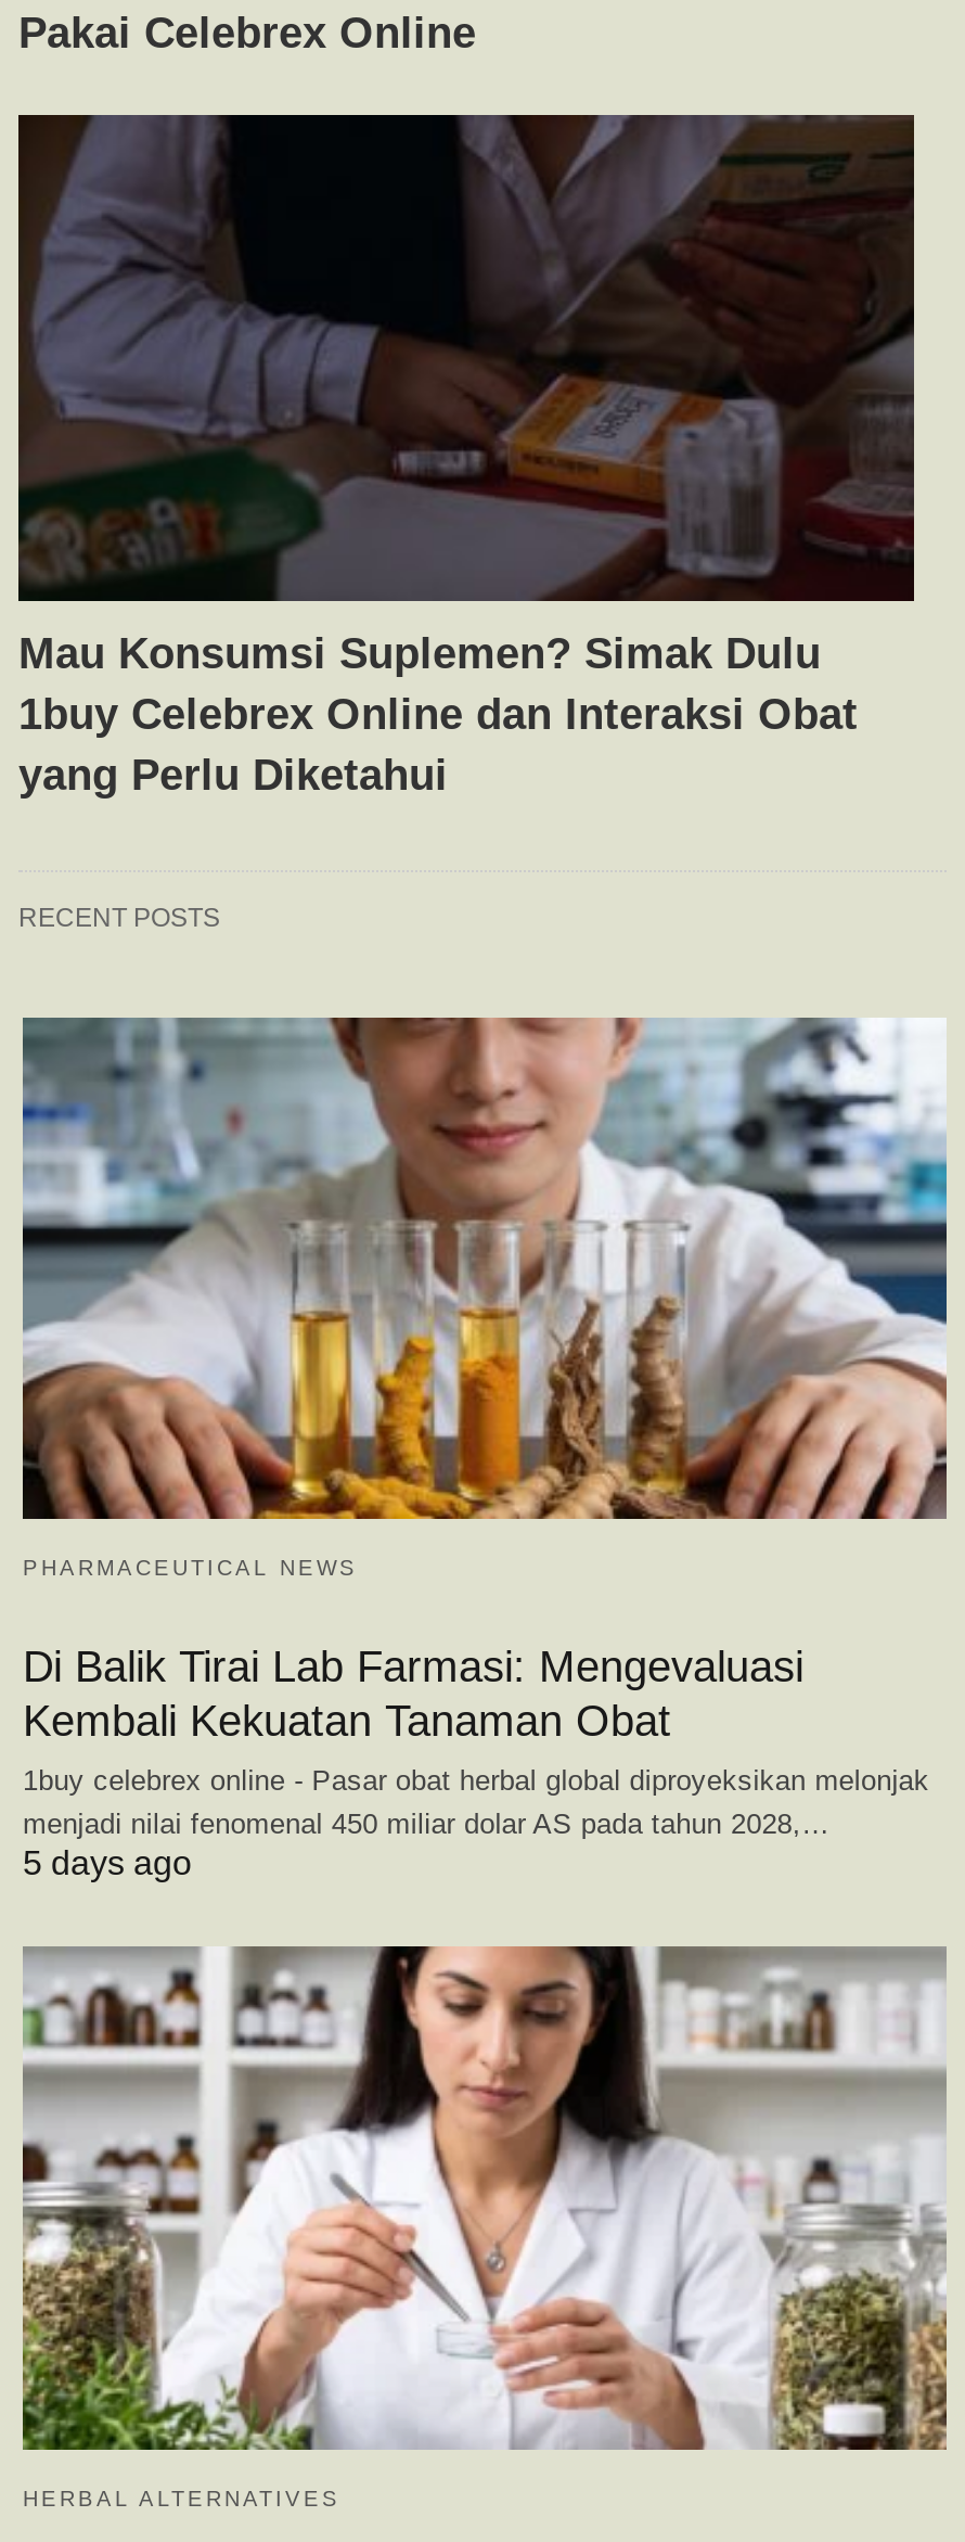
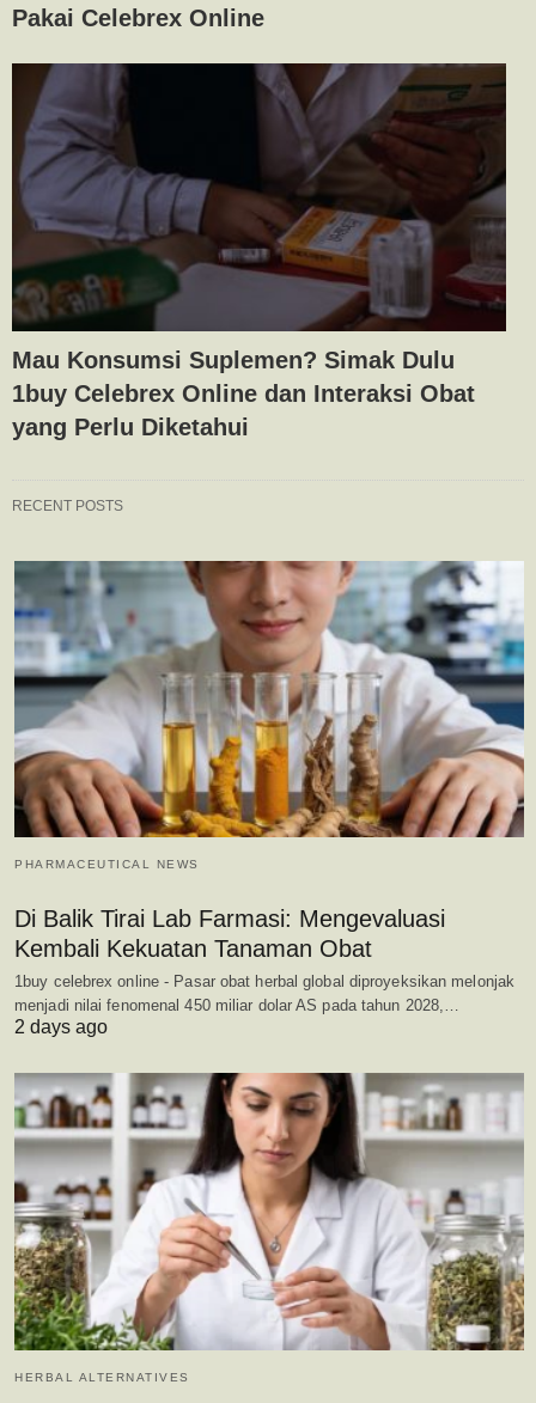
[23,1845,192,1882] 5 days ago -> [14,1017,108,1037] 2 days ago

